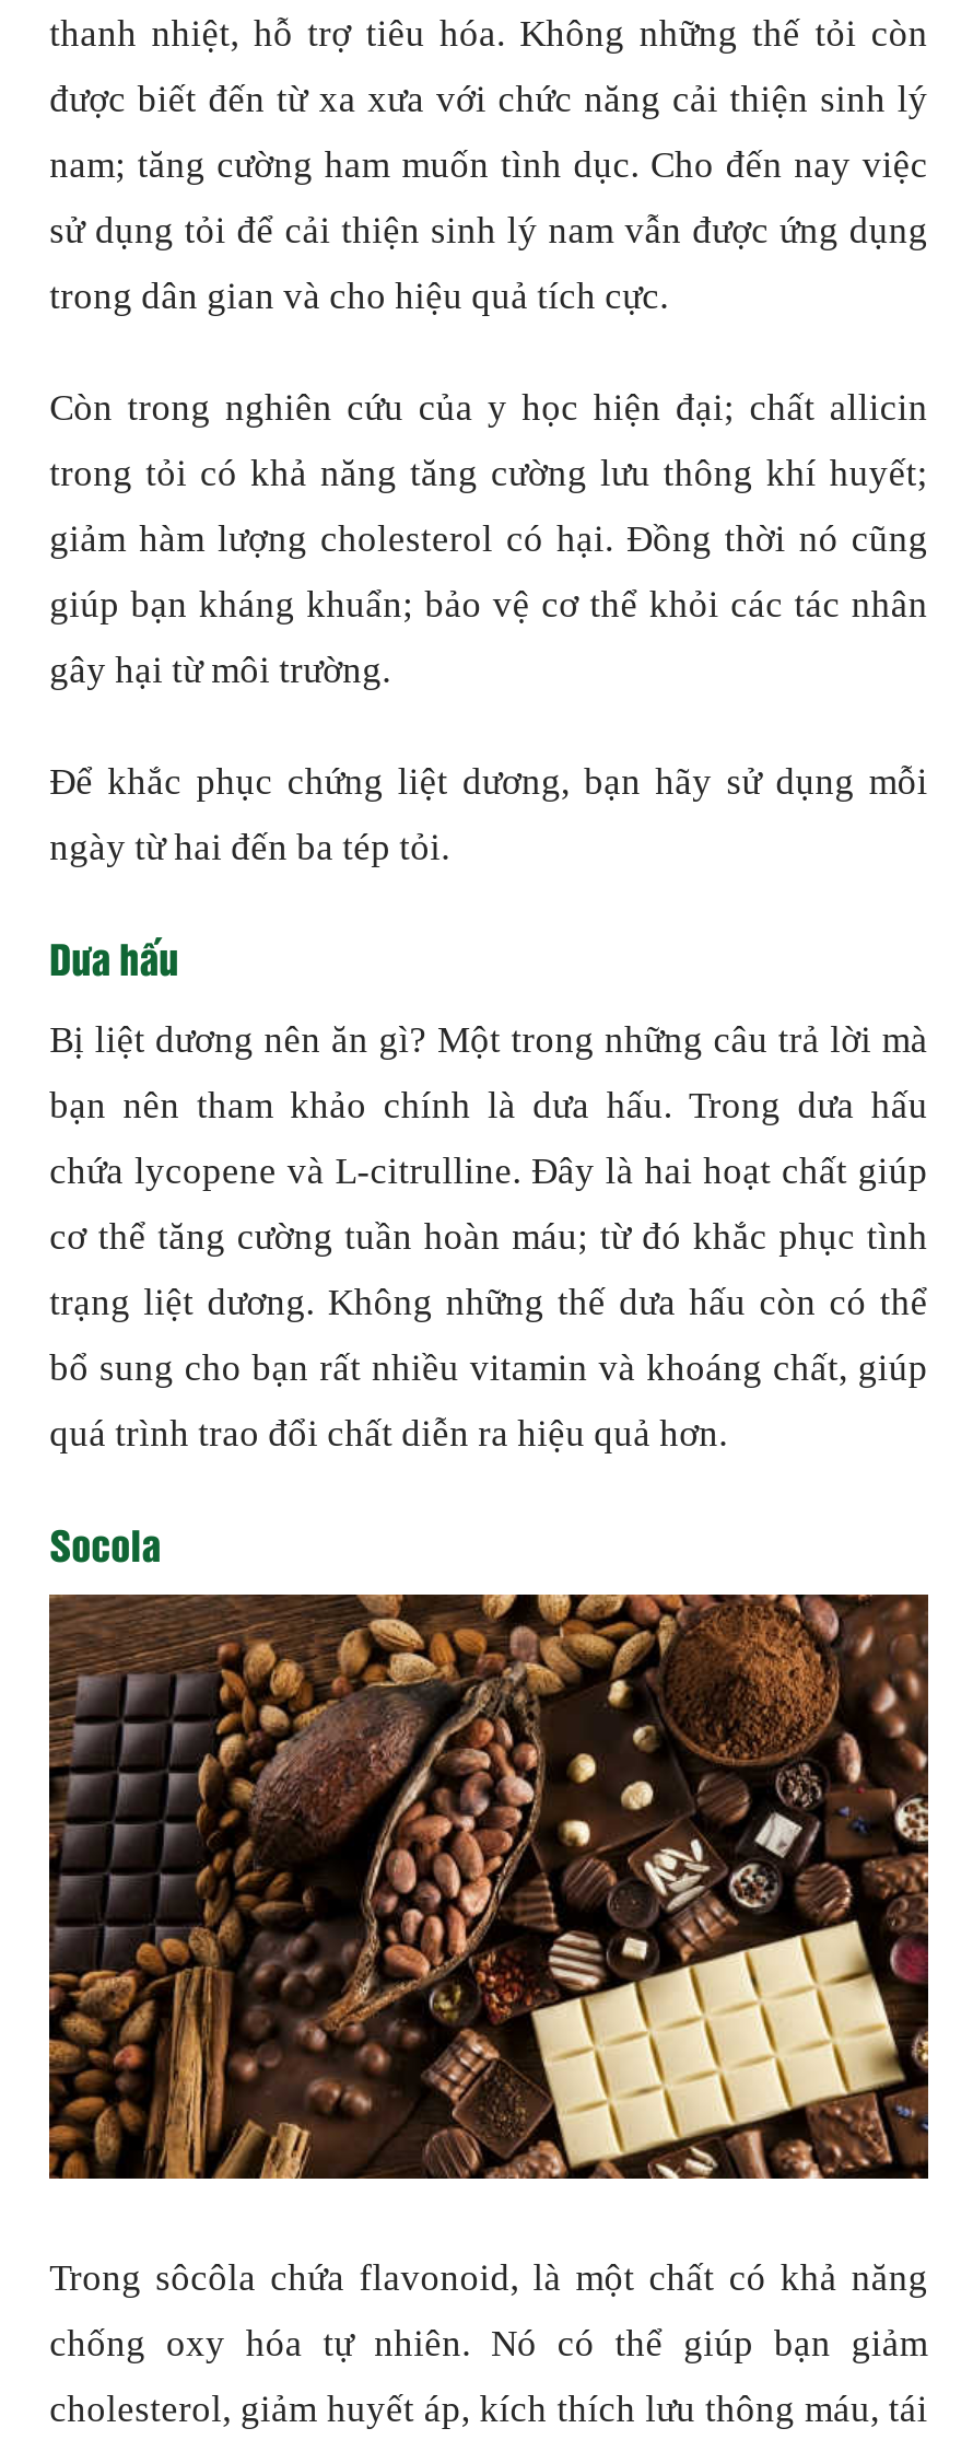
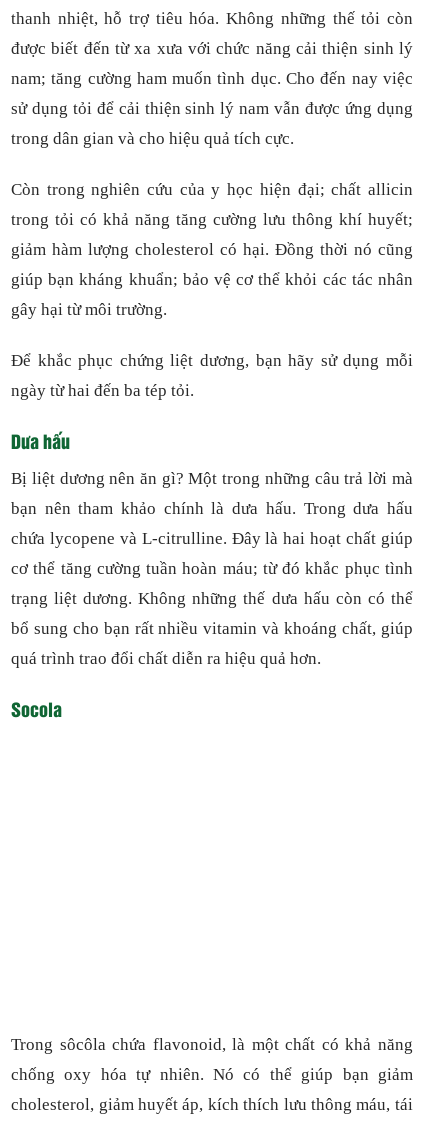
[47,1592,930,2181] [image] -> none

